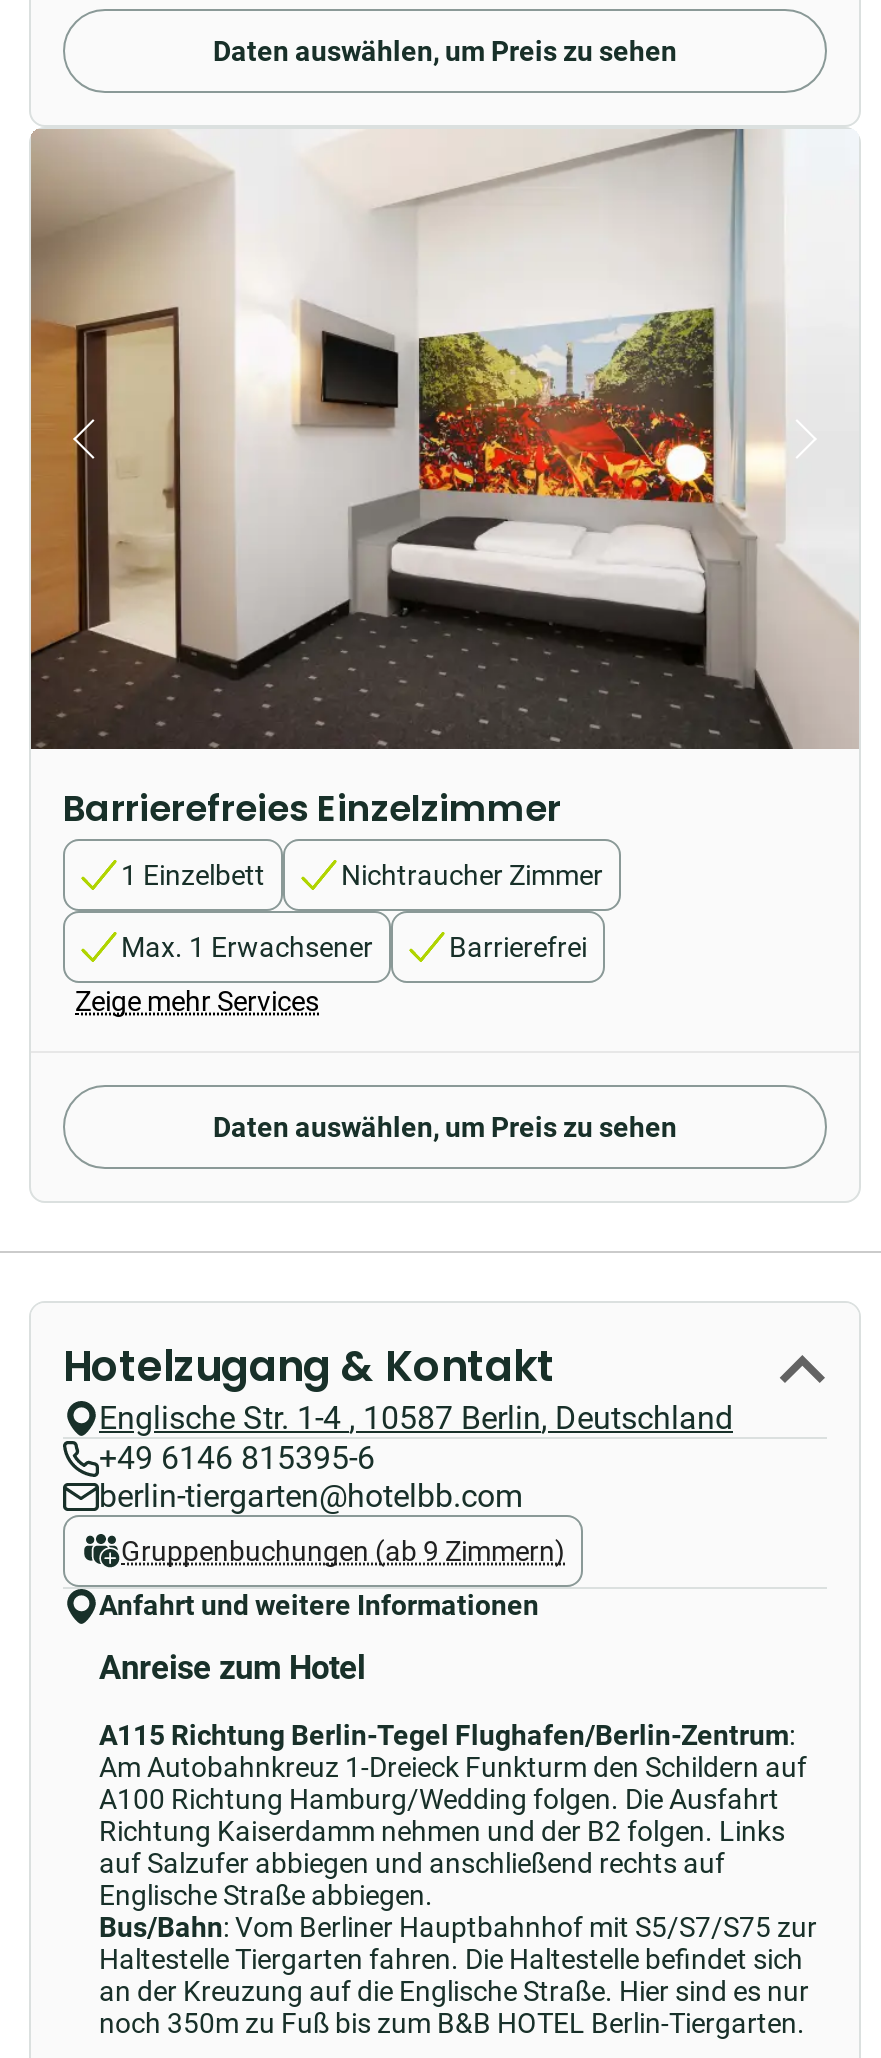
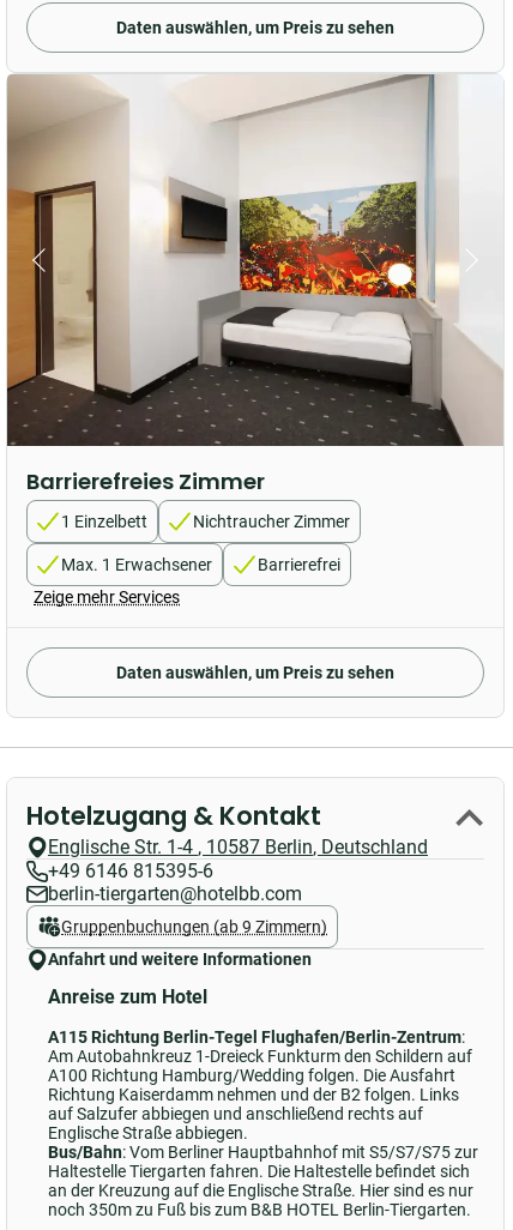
[63,783,561,833] Barrierefreies Einzelzimmer -> [26,466,265,496] Barrierefreies Zimmer

